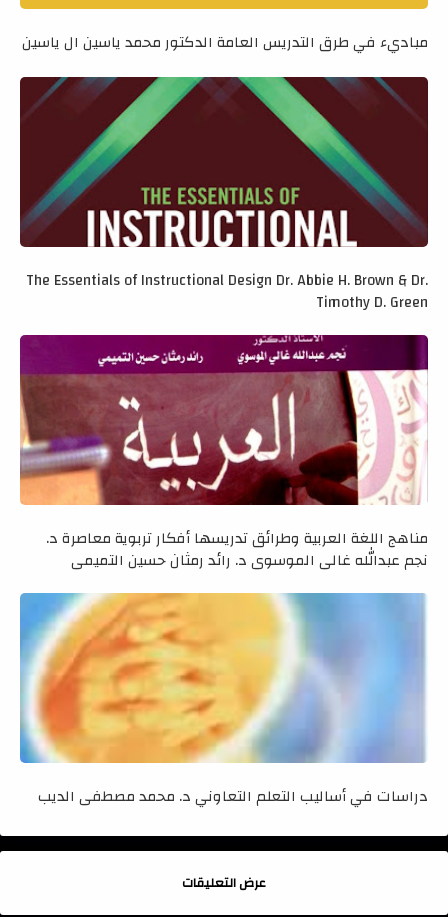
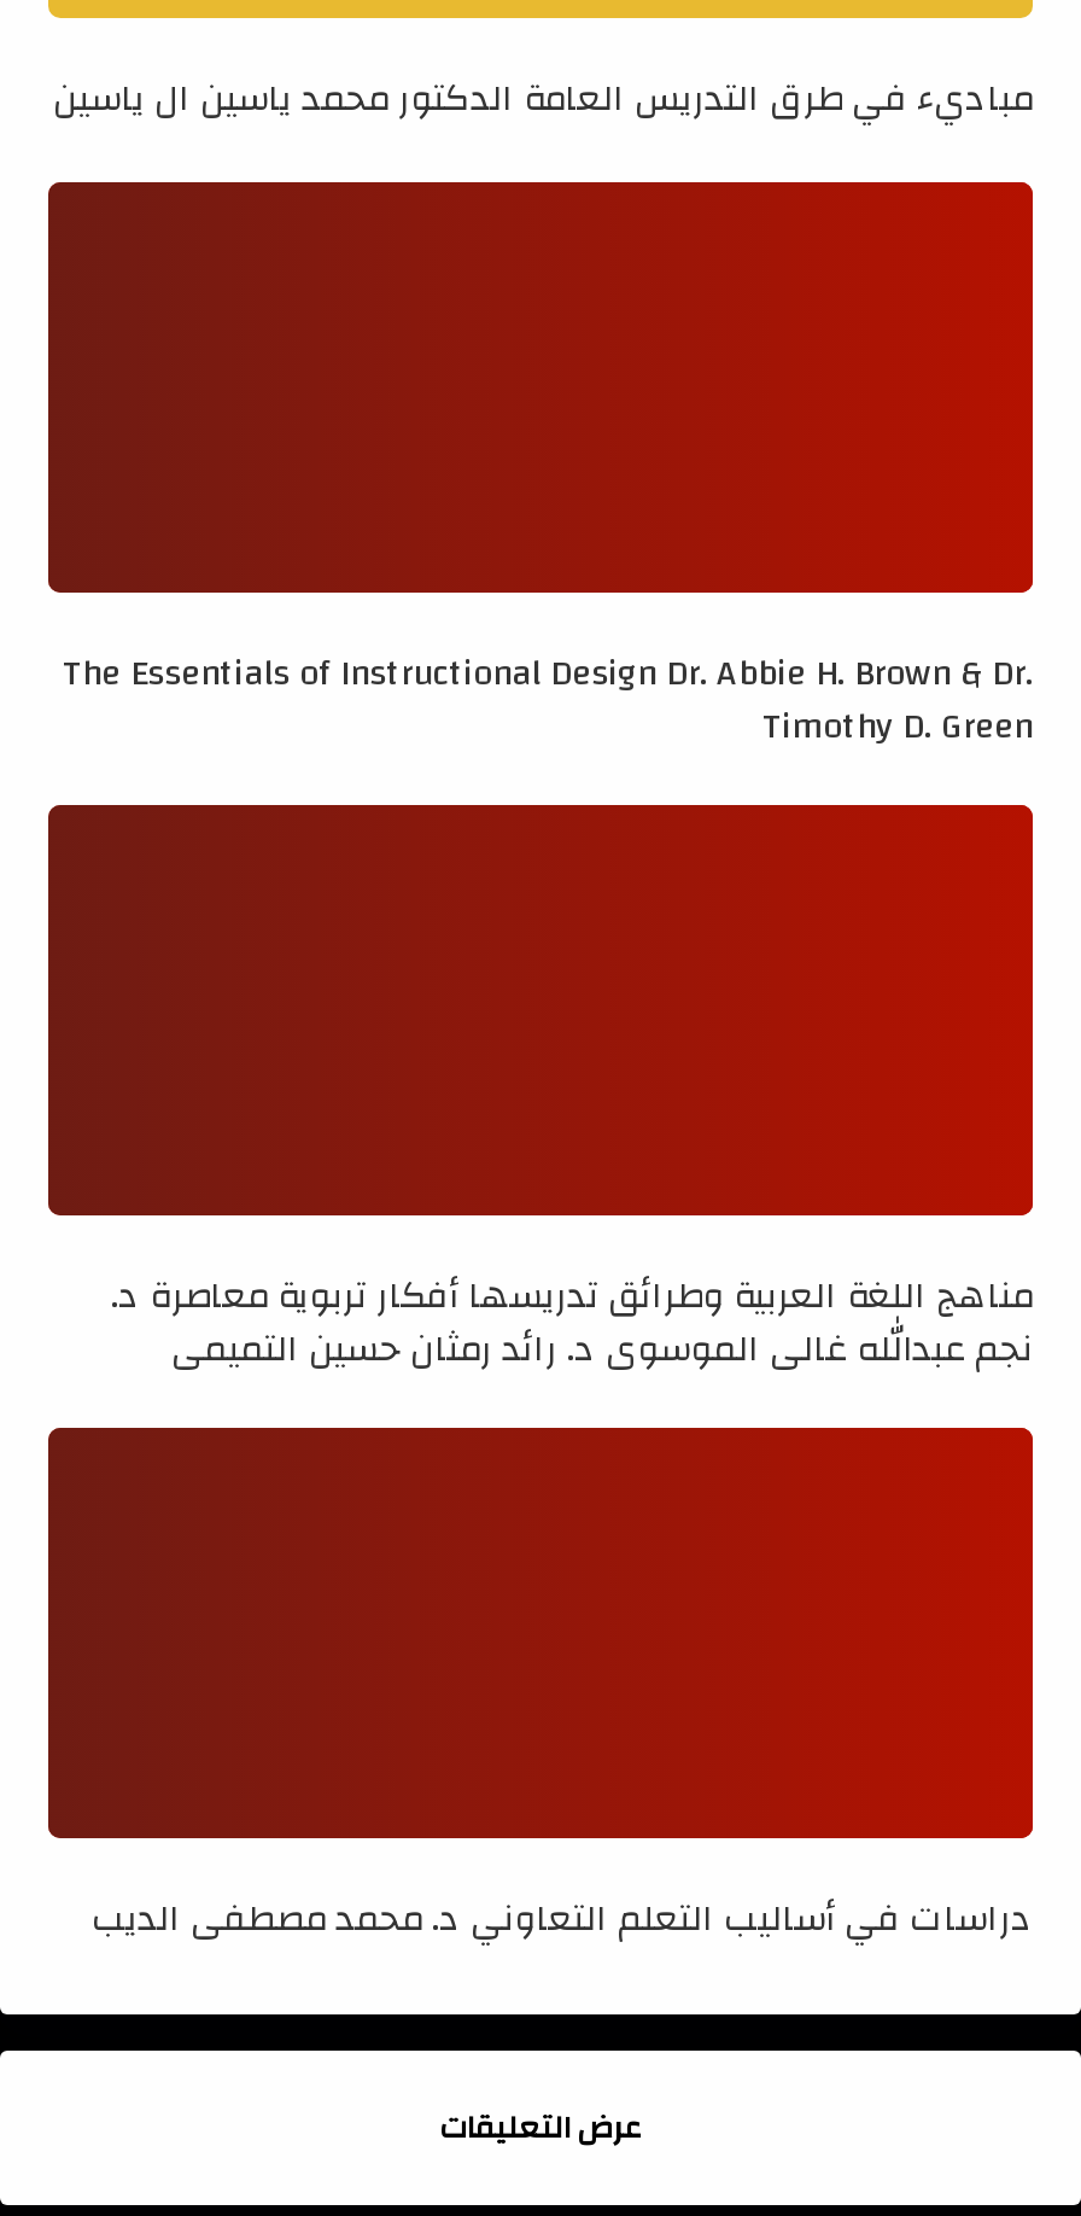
[20,76,429,248] [image] -> [48,180,1035,595] [image]
[19,334,429,506] [image] -> [46,803,1035,1218] [image]
[19,592,428,764] [image] -> [46,1425,1035,1841] [image]

